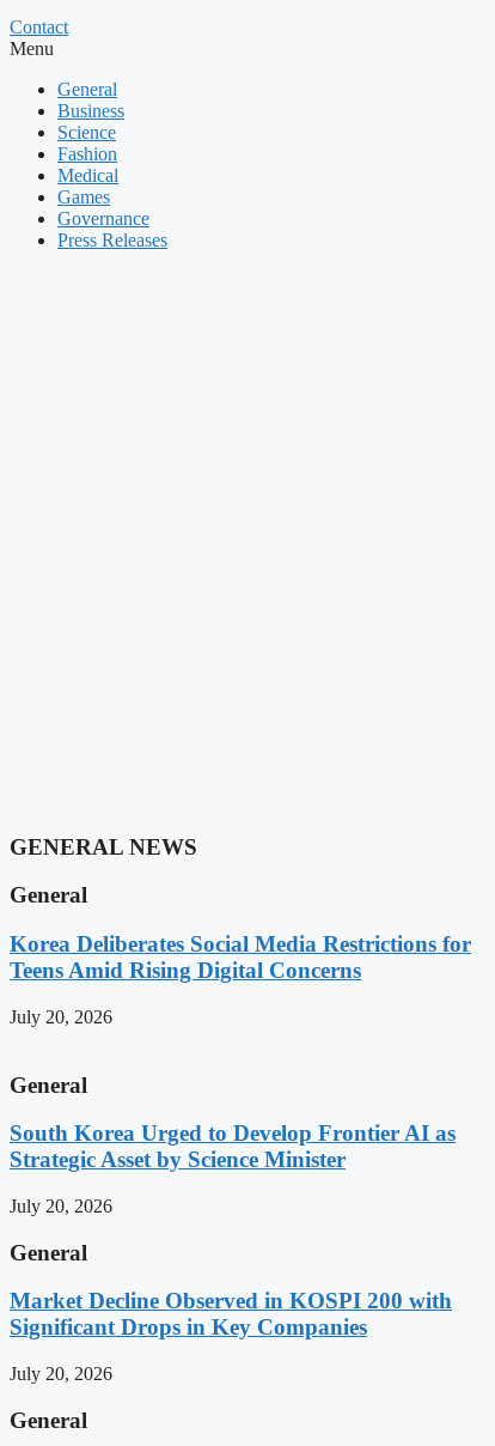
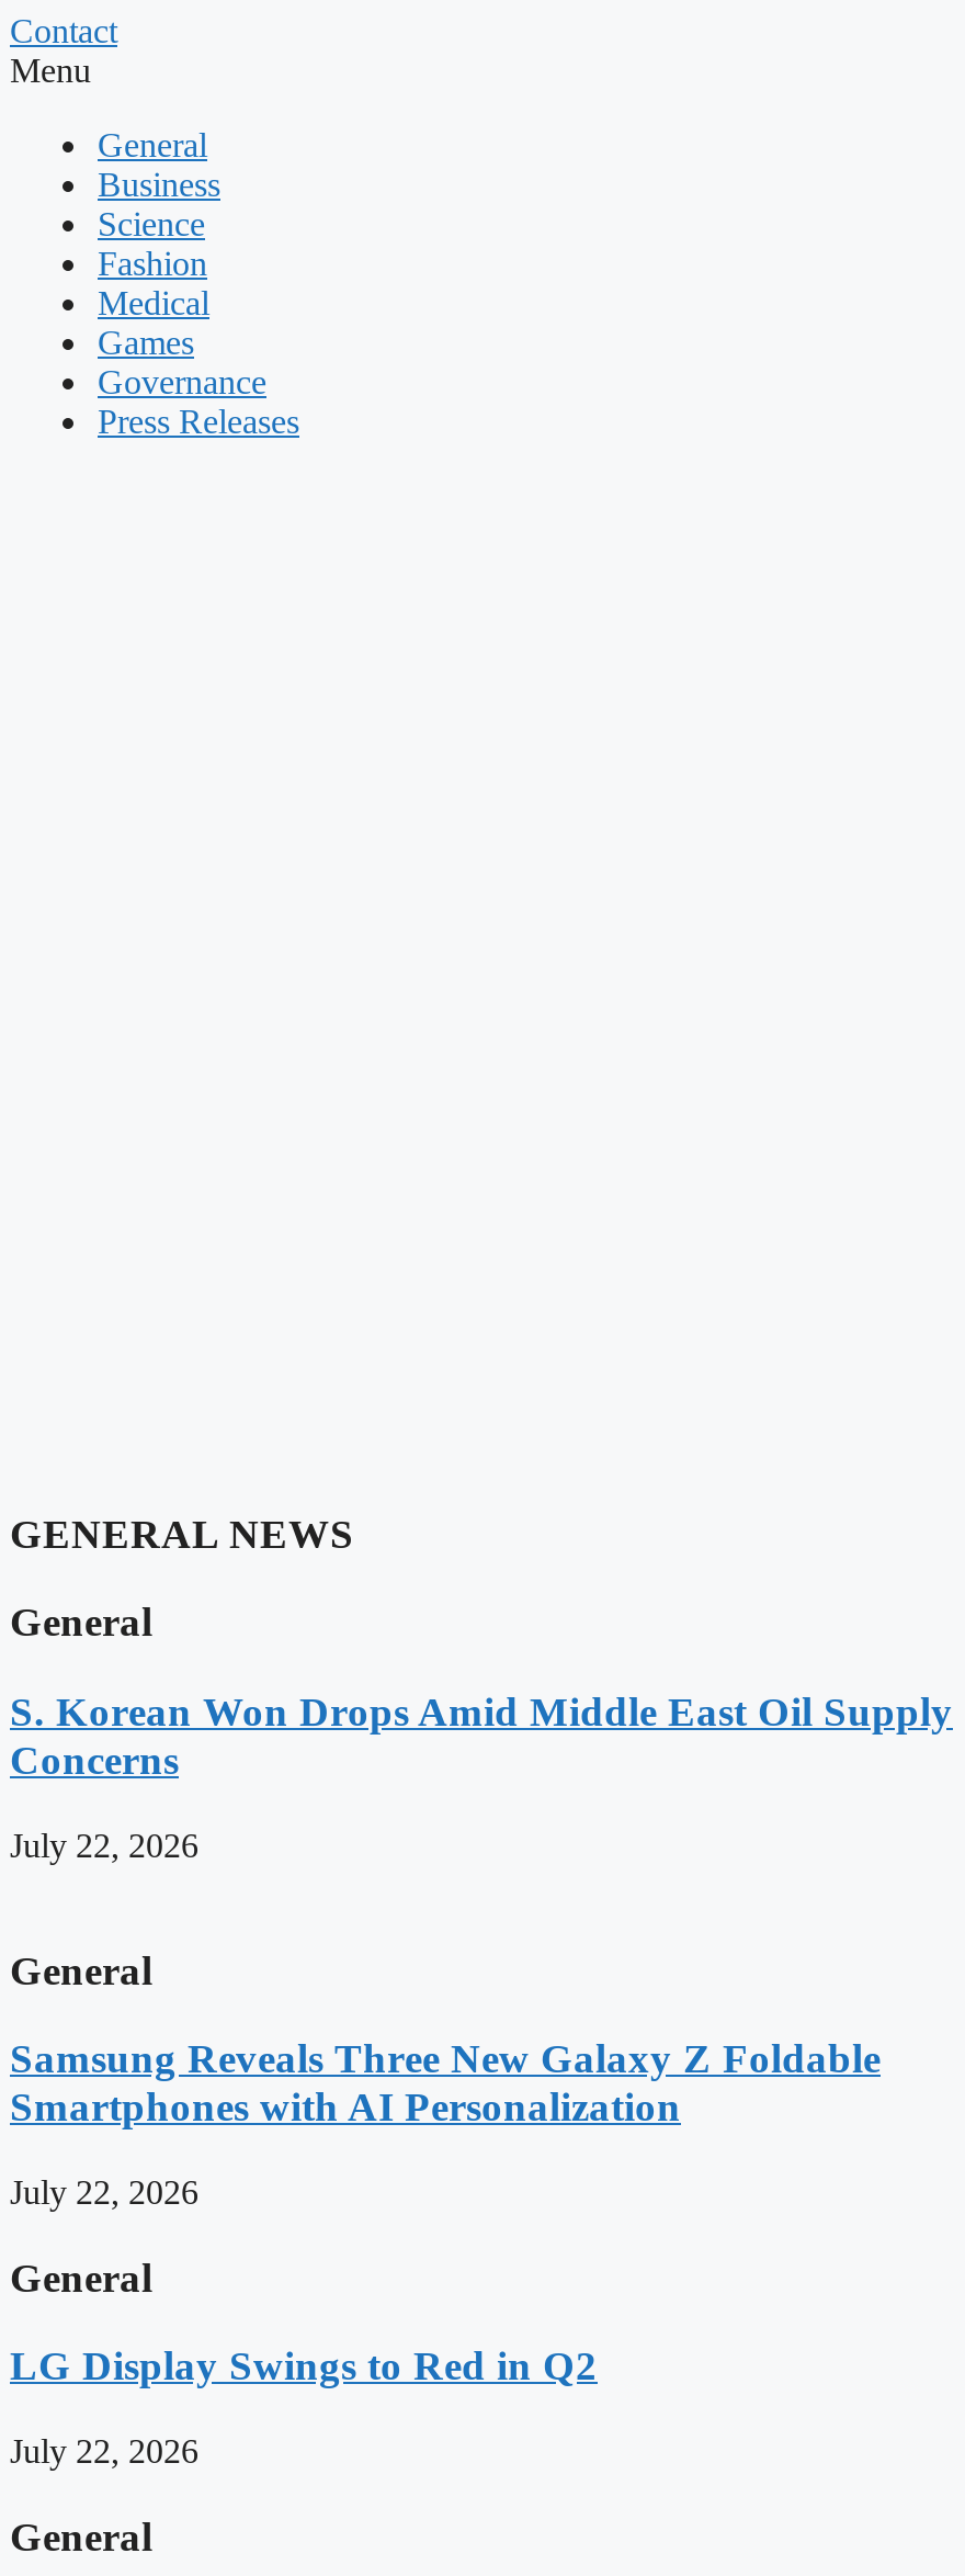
[10,932,471,983] Korea Deliberates Social Media Restrictions for | Teens Amid Rising Digital Concerns -> [10,1689,953,1783] S. Korean Won Drops Amid Middle East Oil Supply | Concerns
[10,1007,112,1027] July 20, 2026 -> [10,1826,198,1864] July 22, 2026
[10,1121,456,1172] South Korea Urged to Develop Frontier AI as | Strategic Asset by Science Minister -> [10,2036,881,2130] Samsung Reveals Three New Galaxy Z Foldable | Smartphones with AI Personalization
[10,1196,112,1216] July 20, 2026 -> [10,2173,198,2211] July 22, 2026
[10,1289,452,1340] Market Decline Observed in KOSPI 200 with | Significant Drops in Key Companies -> [10,2343,598,2389] LG Display Swings to Red in Q2
[10,1364,112,1384] July 20, 2026 -> [10,2433,198,2470] July 22, 2026

